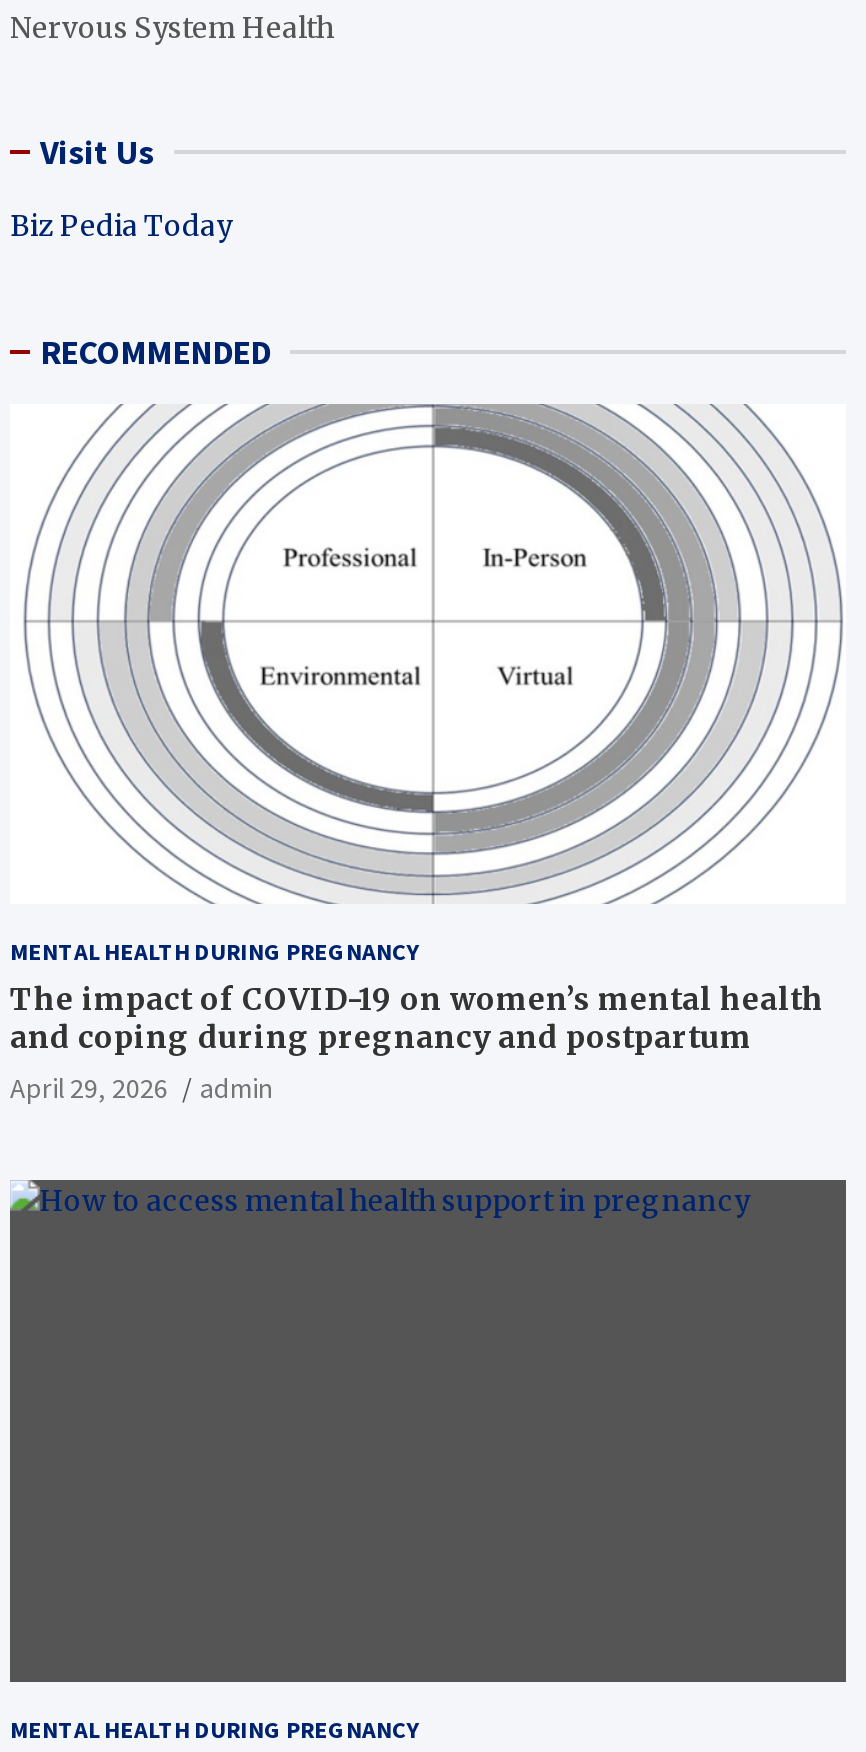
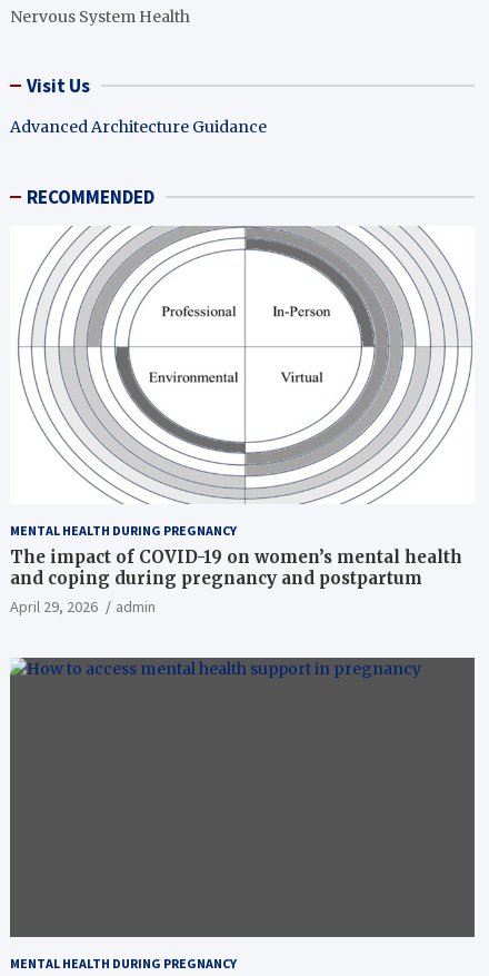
[10,207,232,243] Biz Pedia Today -> [10,116,267,136] Advanced Architecture Guidance

